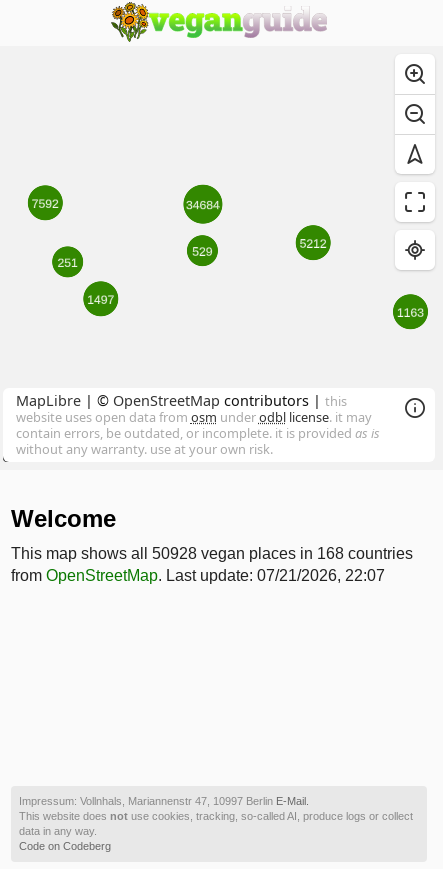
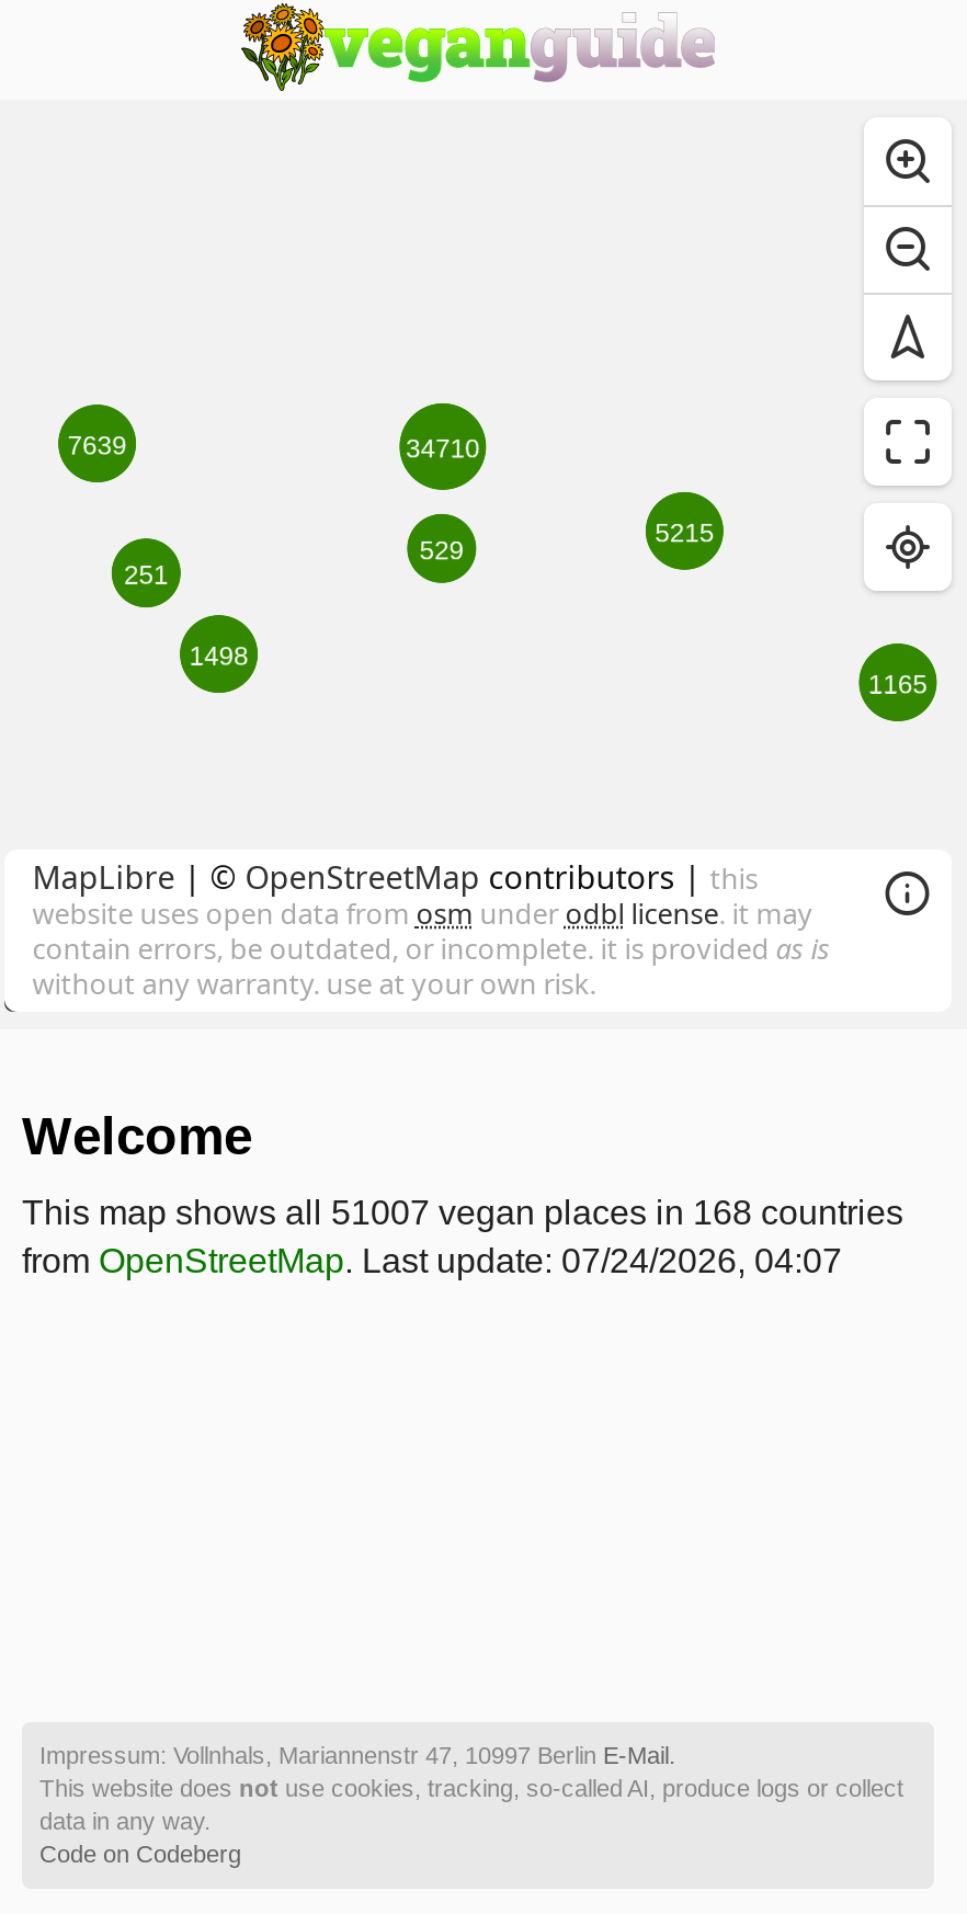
[11,545,413,562] This map shows all 50928 vegan places in 168 countries -> [22,1194,903,1231] This map shows all 51007 vegan places in 168 countries
[11,567,385,584] from OpenStreetMap. Last update: 07/21/2026, 22:07 -> [22,1242,842,1279] from OpenStreetMap. Last update: 07/24/2026, 04:07

